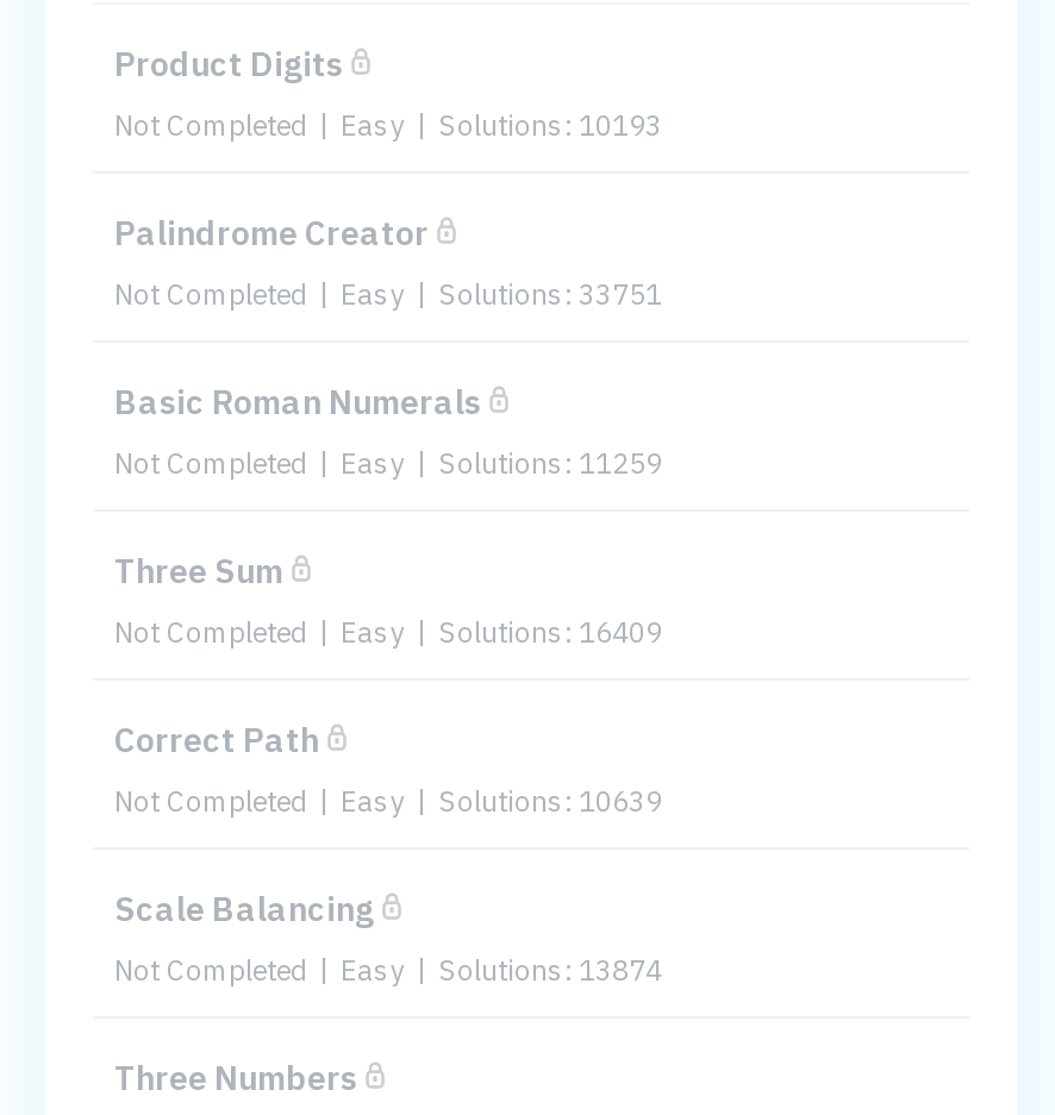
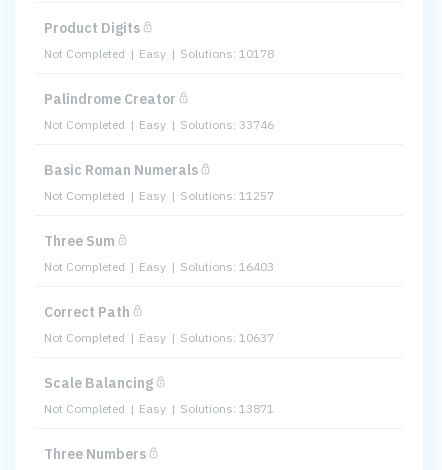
[114,107,662,143] Not Completed Easy Solutions: 10193 -> [44,46,274,61] Not Completed Easy Solutions: 10178
[114,276,662,312] Not Completed Easy Solutions: 33751 -> [44,117,274,132] Not Completed Easy Solutions: 33746
[114,445,662,481] Not Completed Easy Solutions: 11259 -> [44,188,274,203] Not Completed Easy Solutions: 11257
[114,614,662,650] Not Completed Easy Solutions: 16409 -> [44,259,274,274] Not Completed Easy Solutions: 16403
[114,783,662,819] Not Completed Easy Solutions: 10639 -> [44,330,274,345] Not Completed Easy Solutions: 10637
[114,952,662,988] Not Completed Easy Solutions: 13874 -> [44,401,274,416] Not Completed Easy Solutions: 13871

